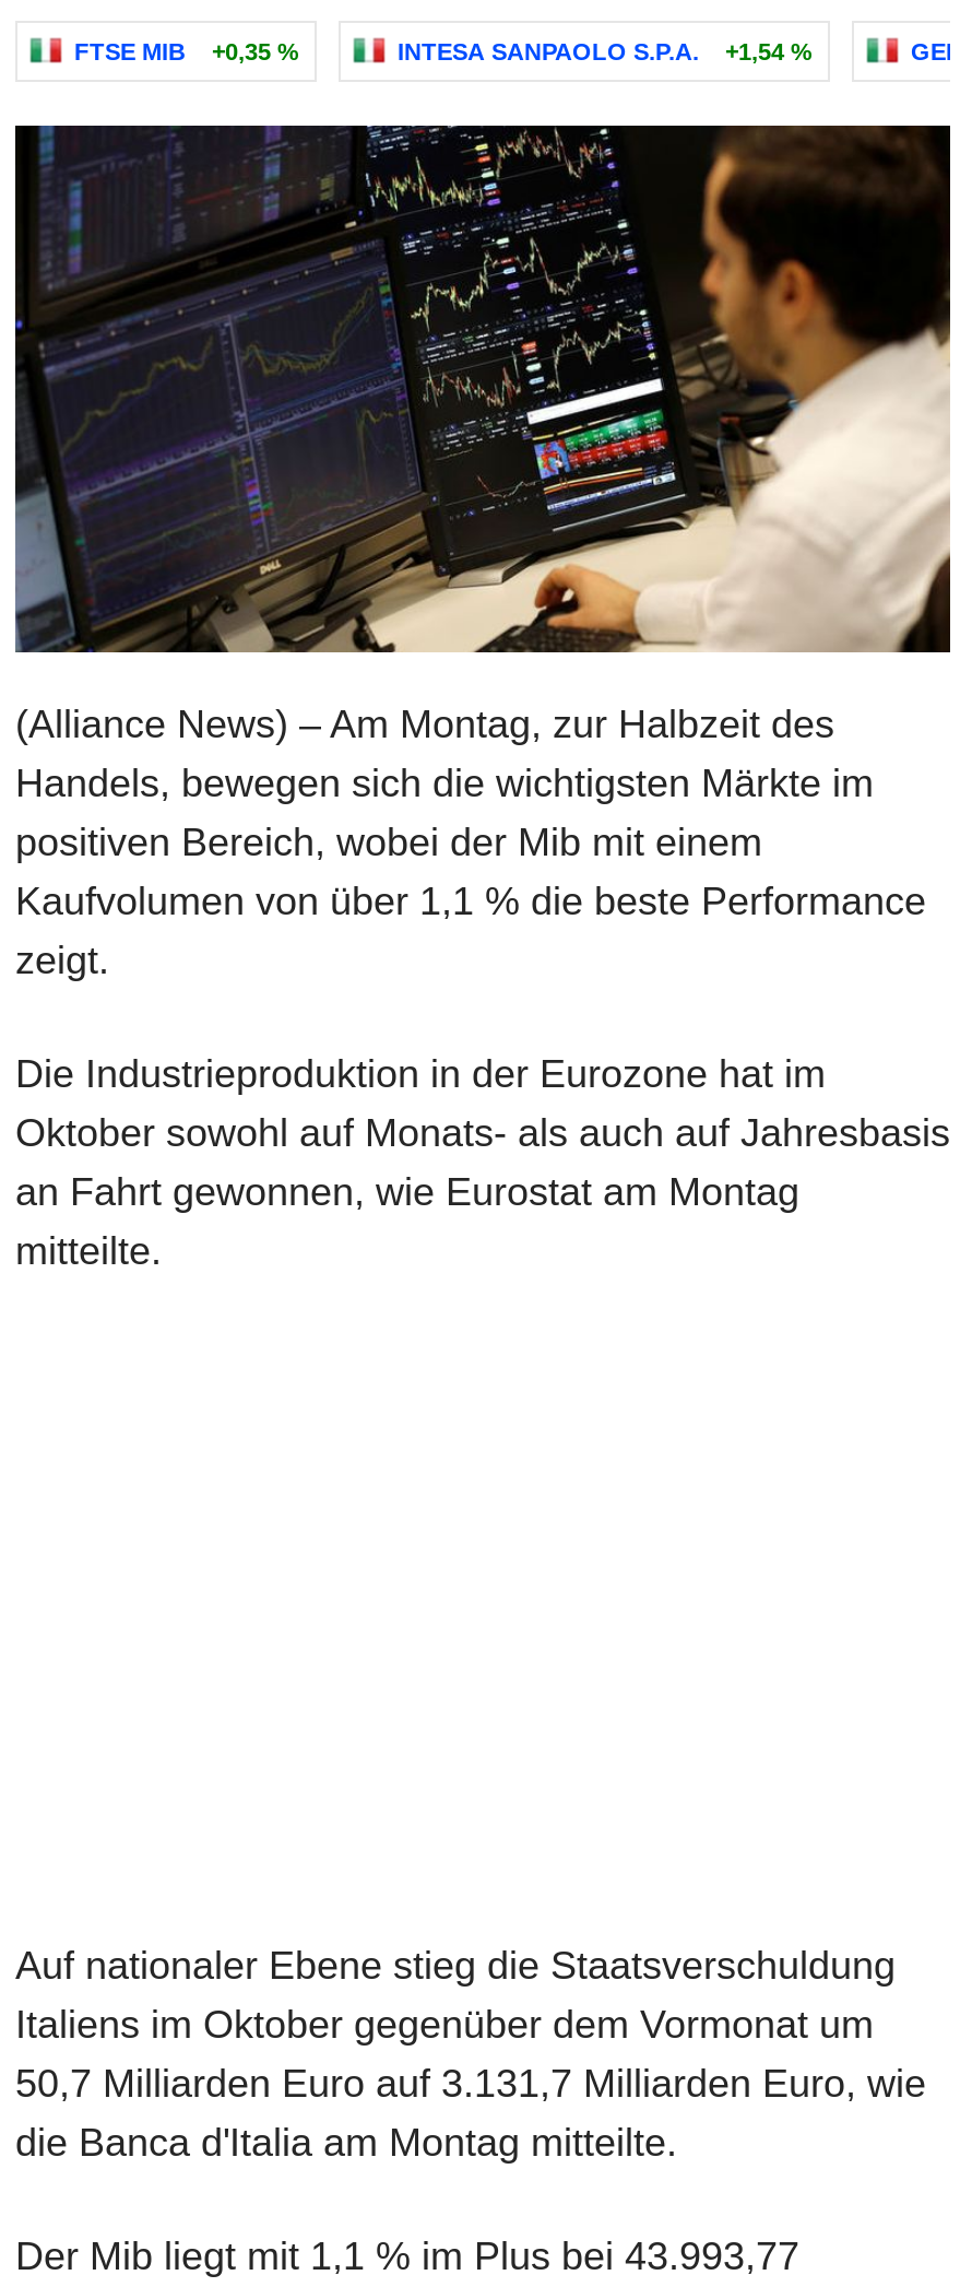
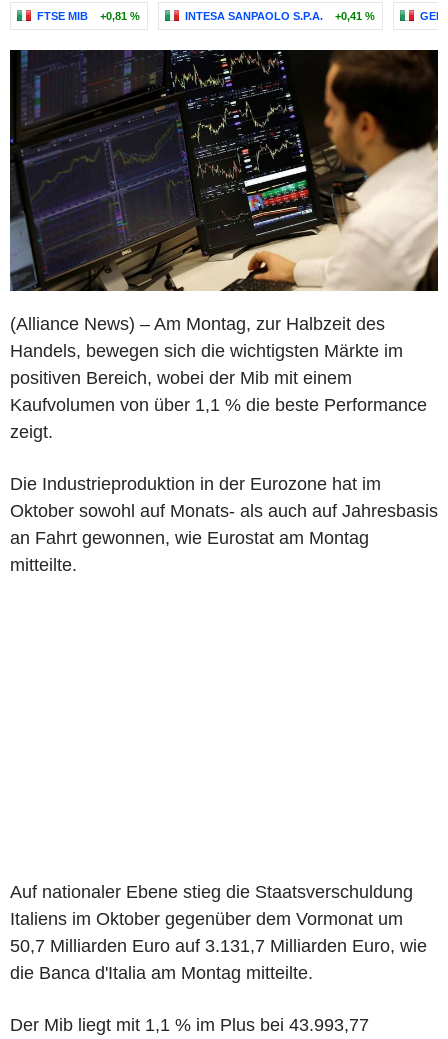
[74,38,299,64] FTSE MIB +0,35 % -> [37,10,140,22] FTSE MIB +0,81 %
[398,38,813,64] INTESA SANPAOLO S.P.A. +1,54 % -> [185,10,375,22] INTESA SANPAOLO S.P.A. +0,41 %

